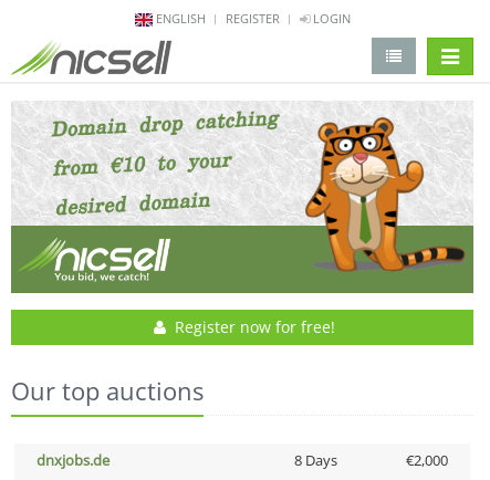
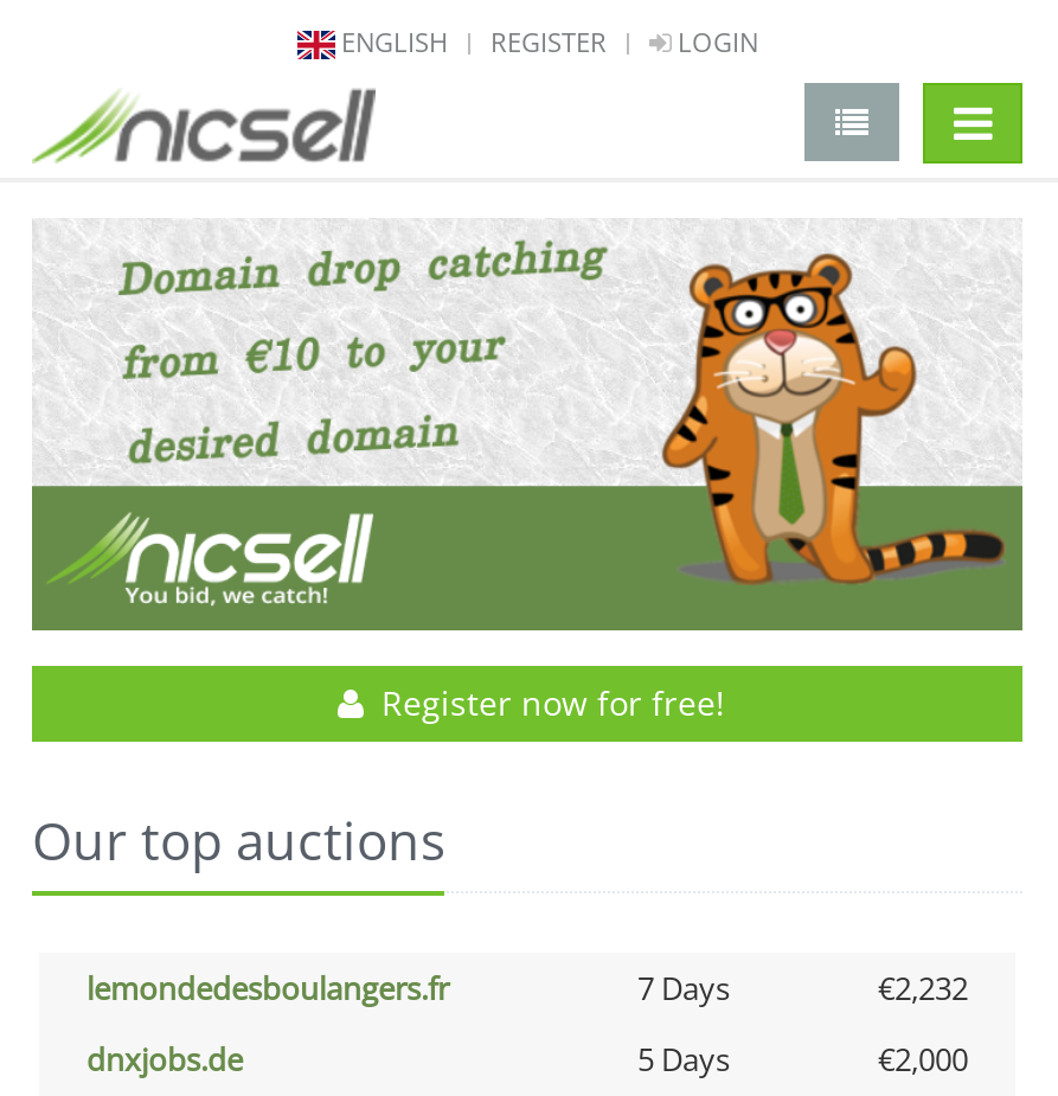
none -> [86,967,968,1010] lemondedesboulangers.fr | 7 Days | €2,232
[294,450,337,470] 8 Days -> [637,1038,730,1081] 5 Days

